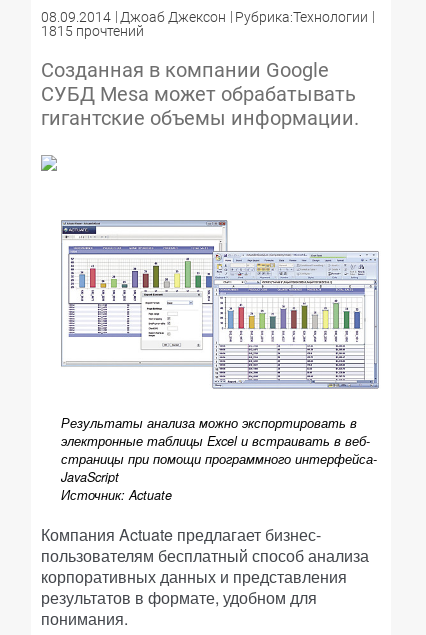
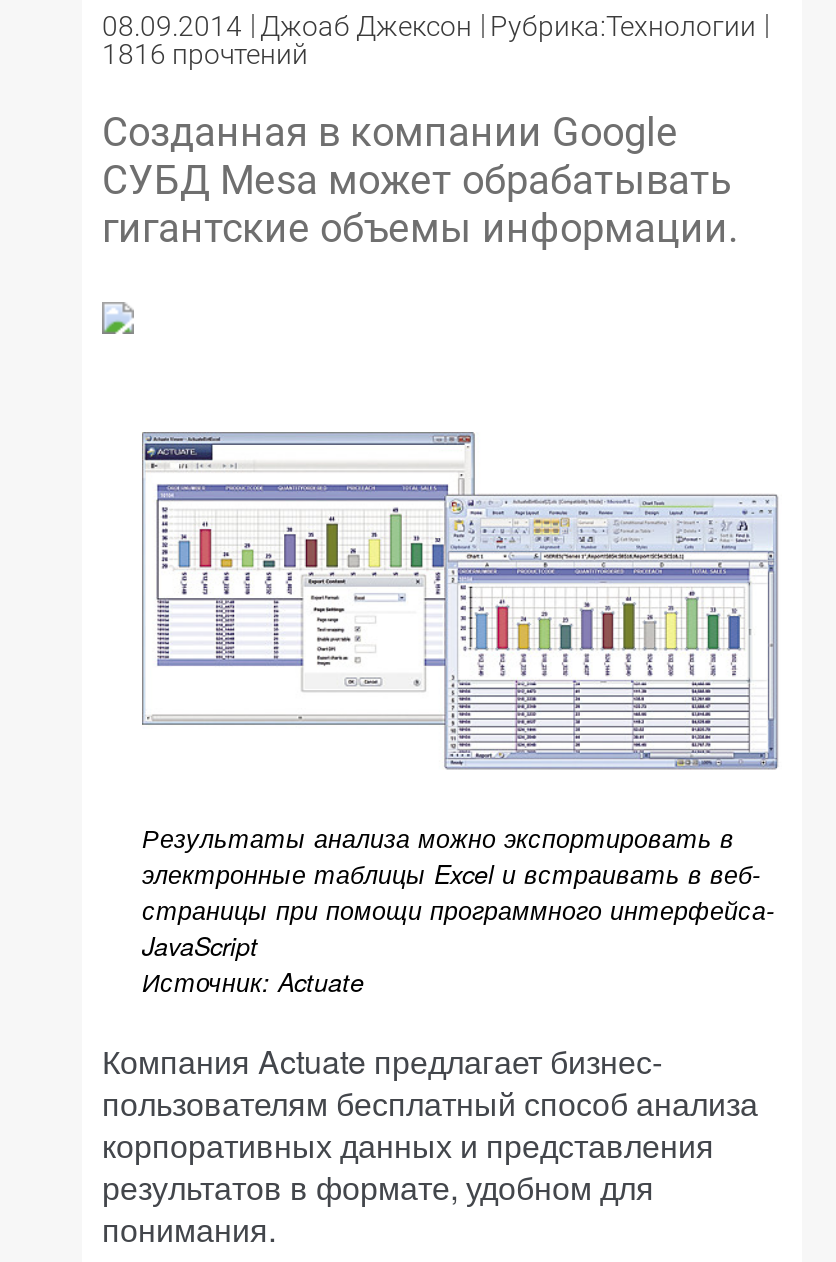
[41,23,144,39] 1815 прочтений -> [102,38,308,70] 1816 прочтений

